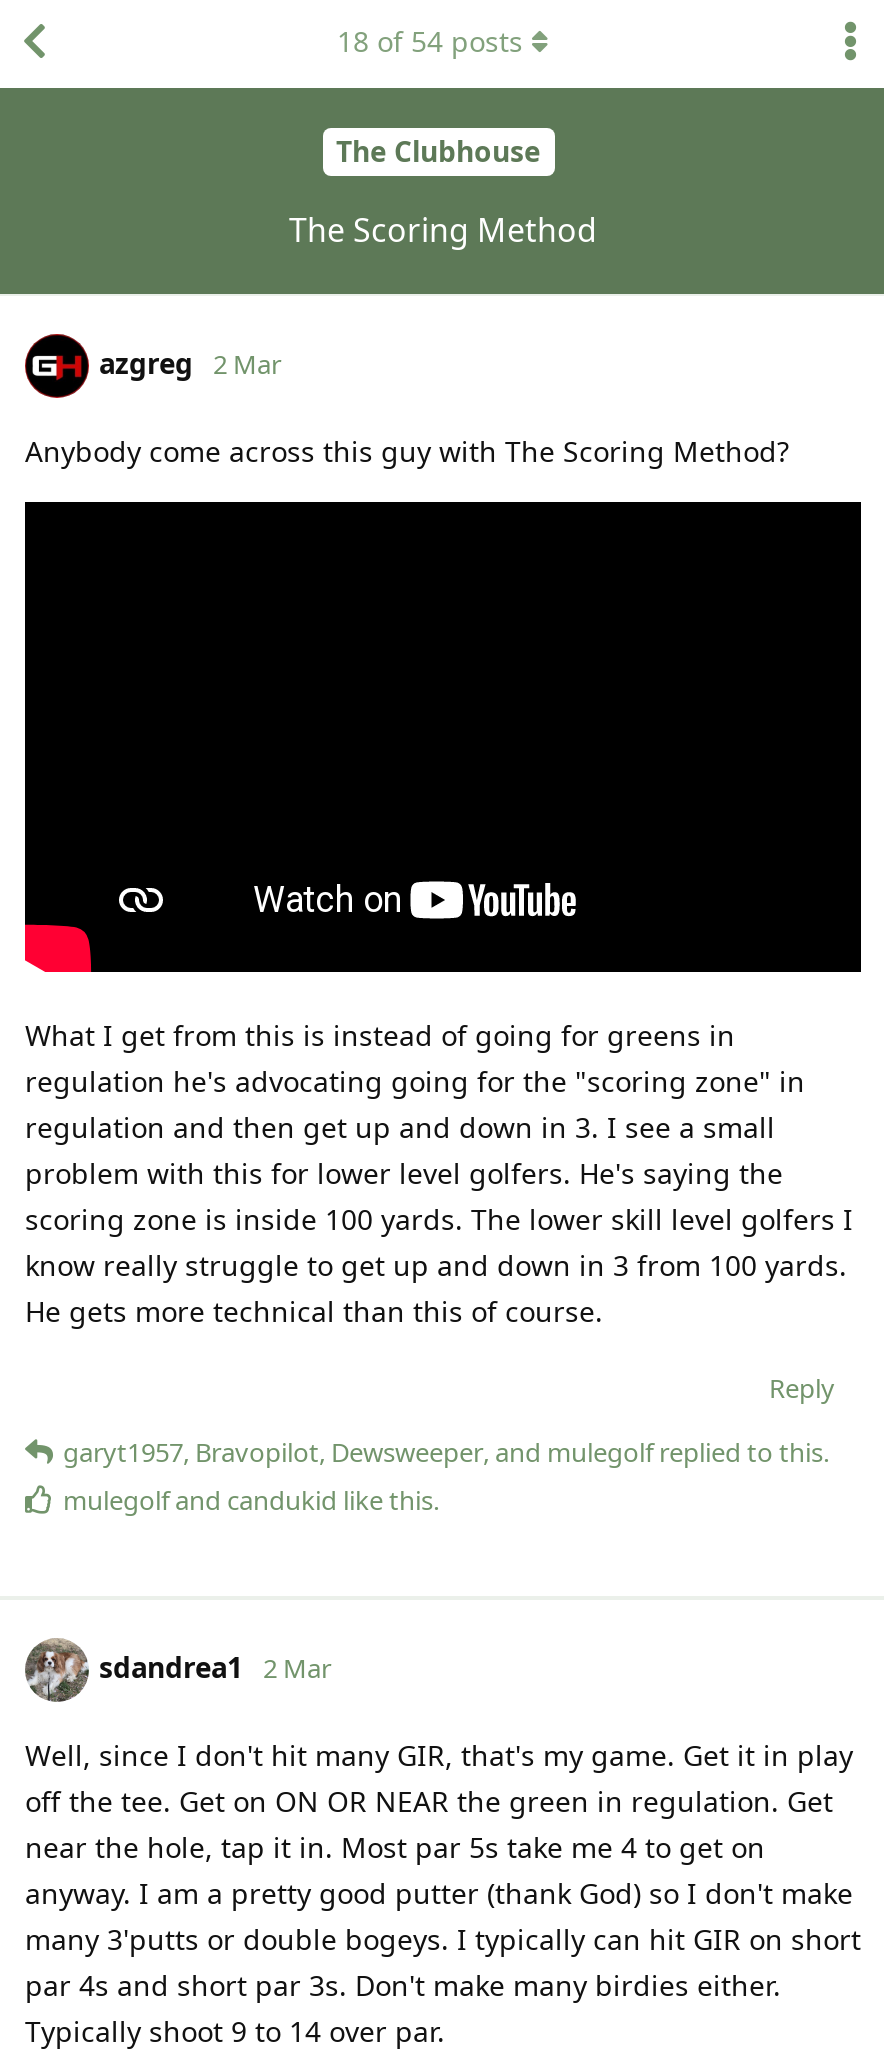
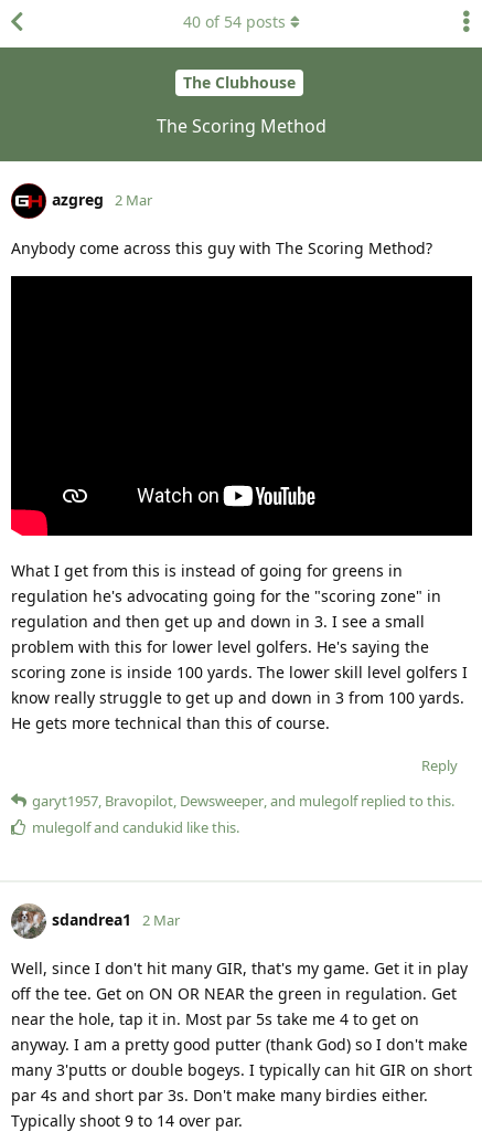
[337,22,523,60] 18 of 54 posts -> [183,11,286,32] 40 of 54 posts

